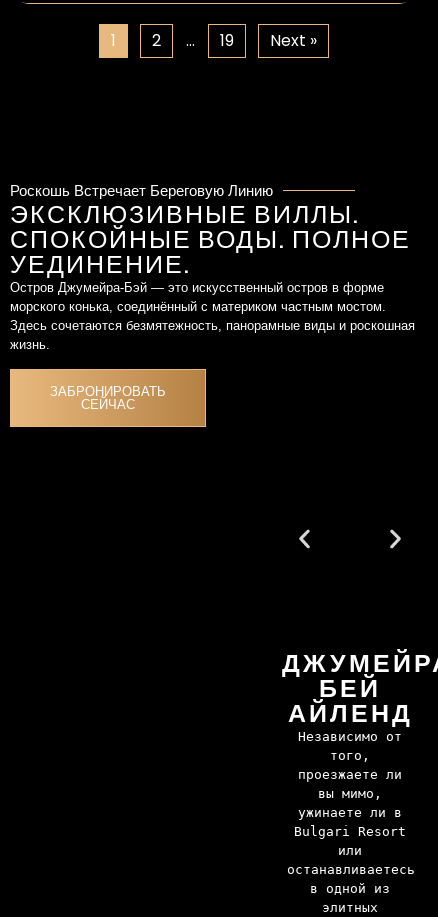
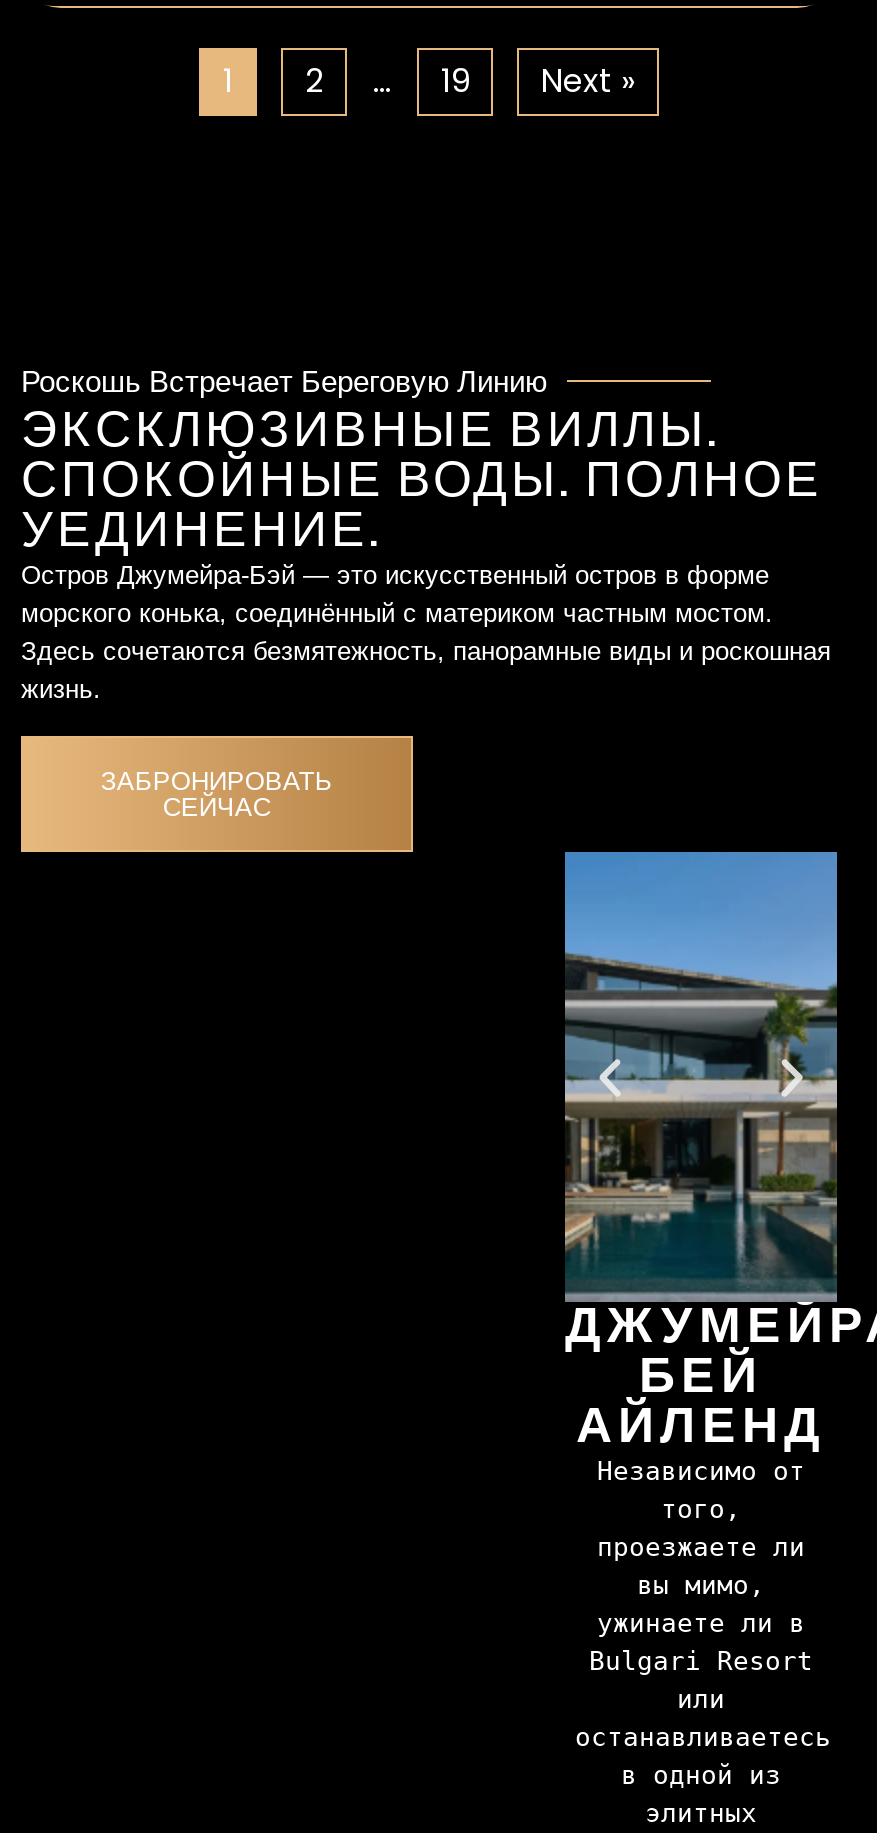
none -> [563,849,839,1291] [image]

